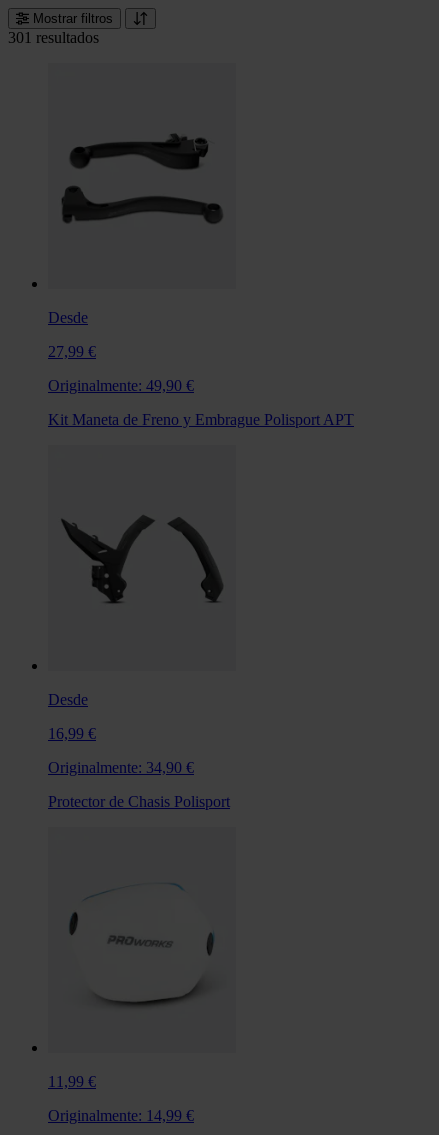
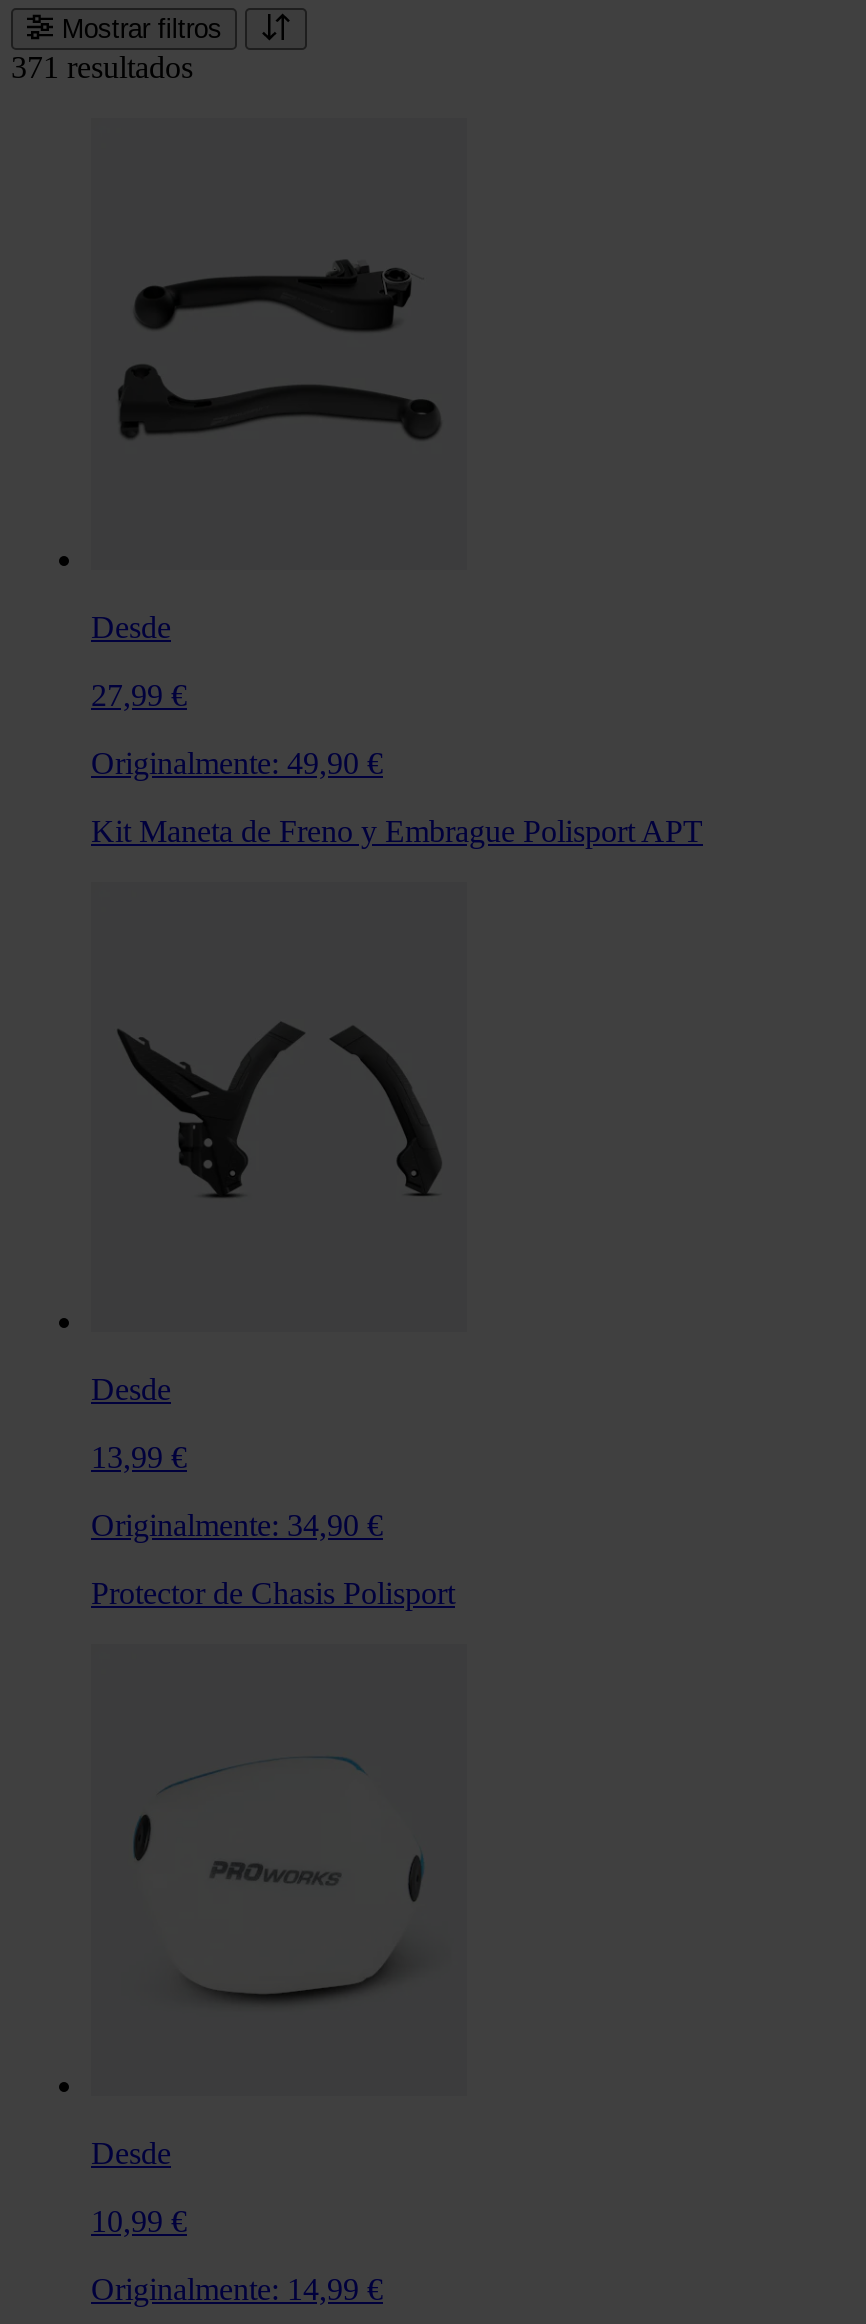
[8,29,99,46] 301 resultados -> [11,49,193,83] 371 resultados
[48,725,96,742] 16,99 € -> [91,1441,187,1475] 13,99 €
[48,1072,96,1089] 11,99 € -> [91,2137,187,2239] Desde | 10,99 €

